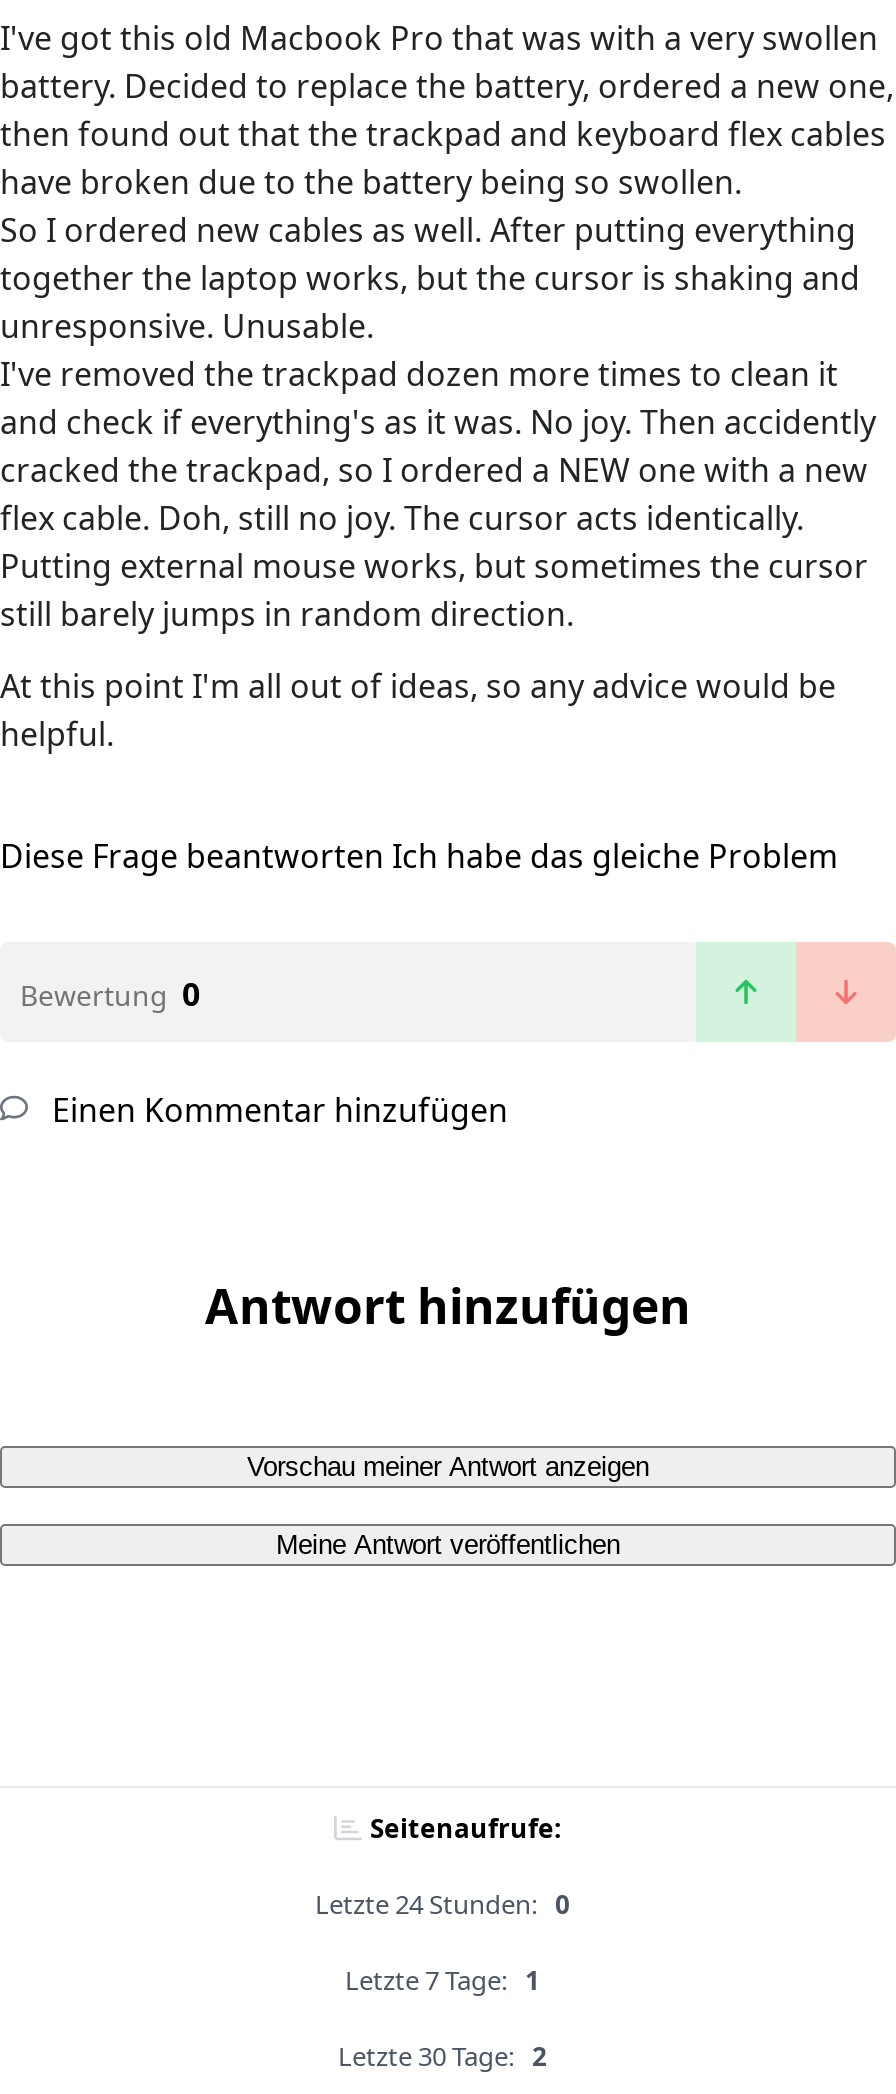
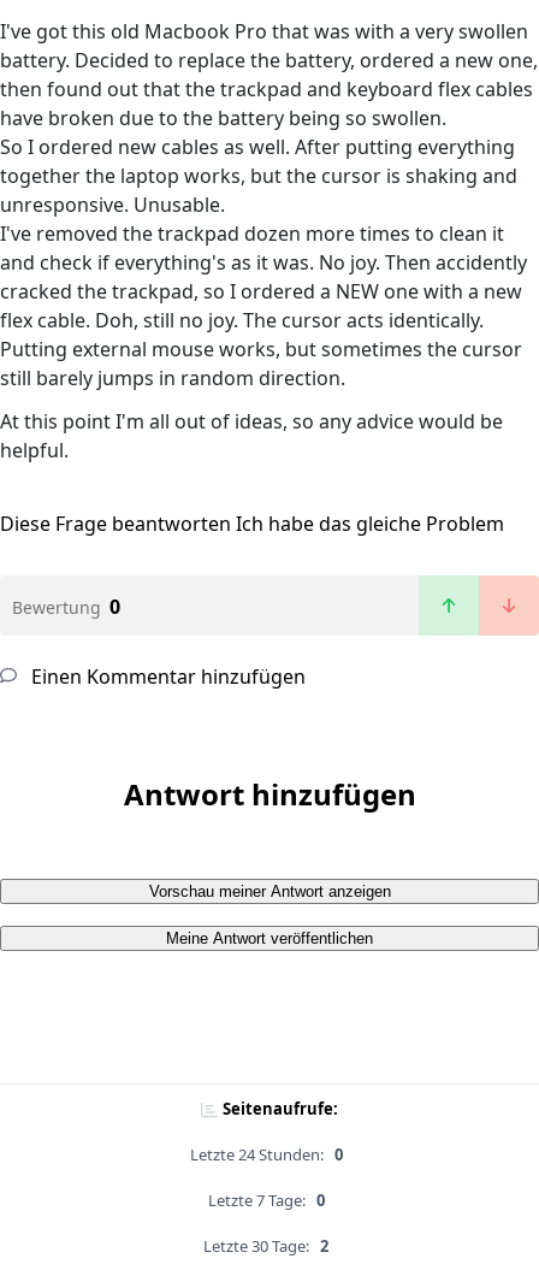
[345,1963,539,1999] Letzte 7 Tage: 1 -> [208,1190,324,1212] Letzte 7 Tage: 0

